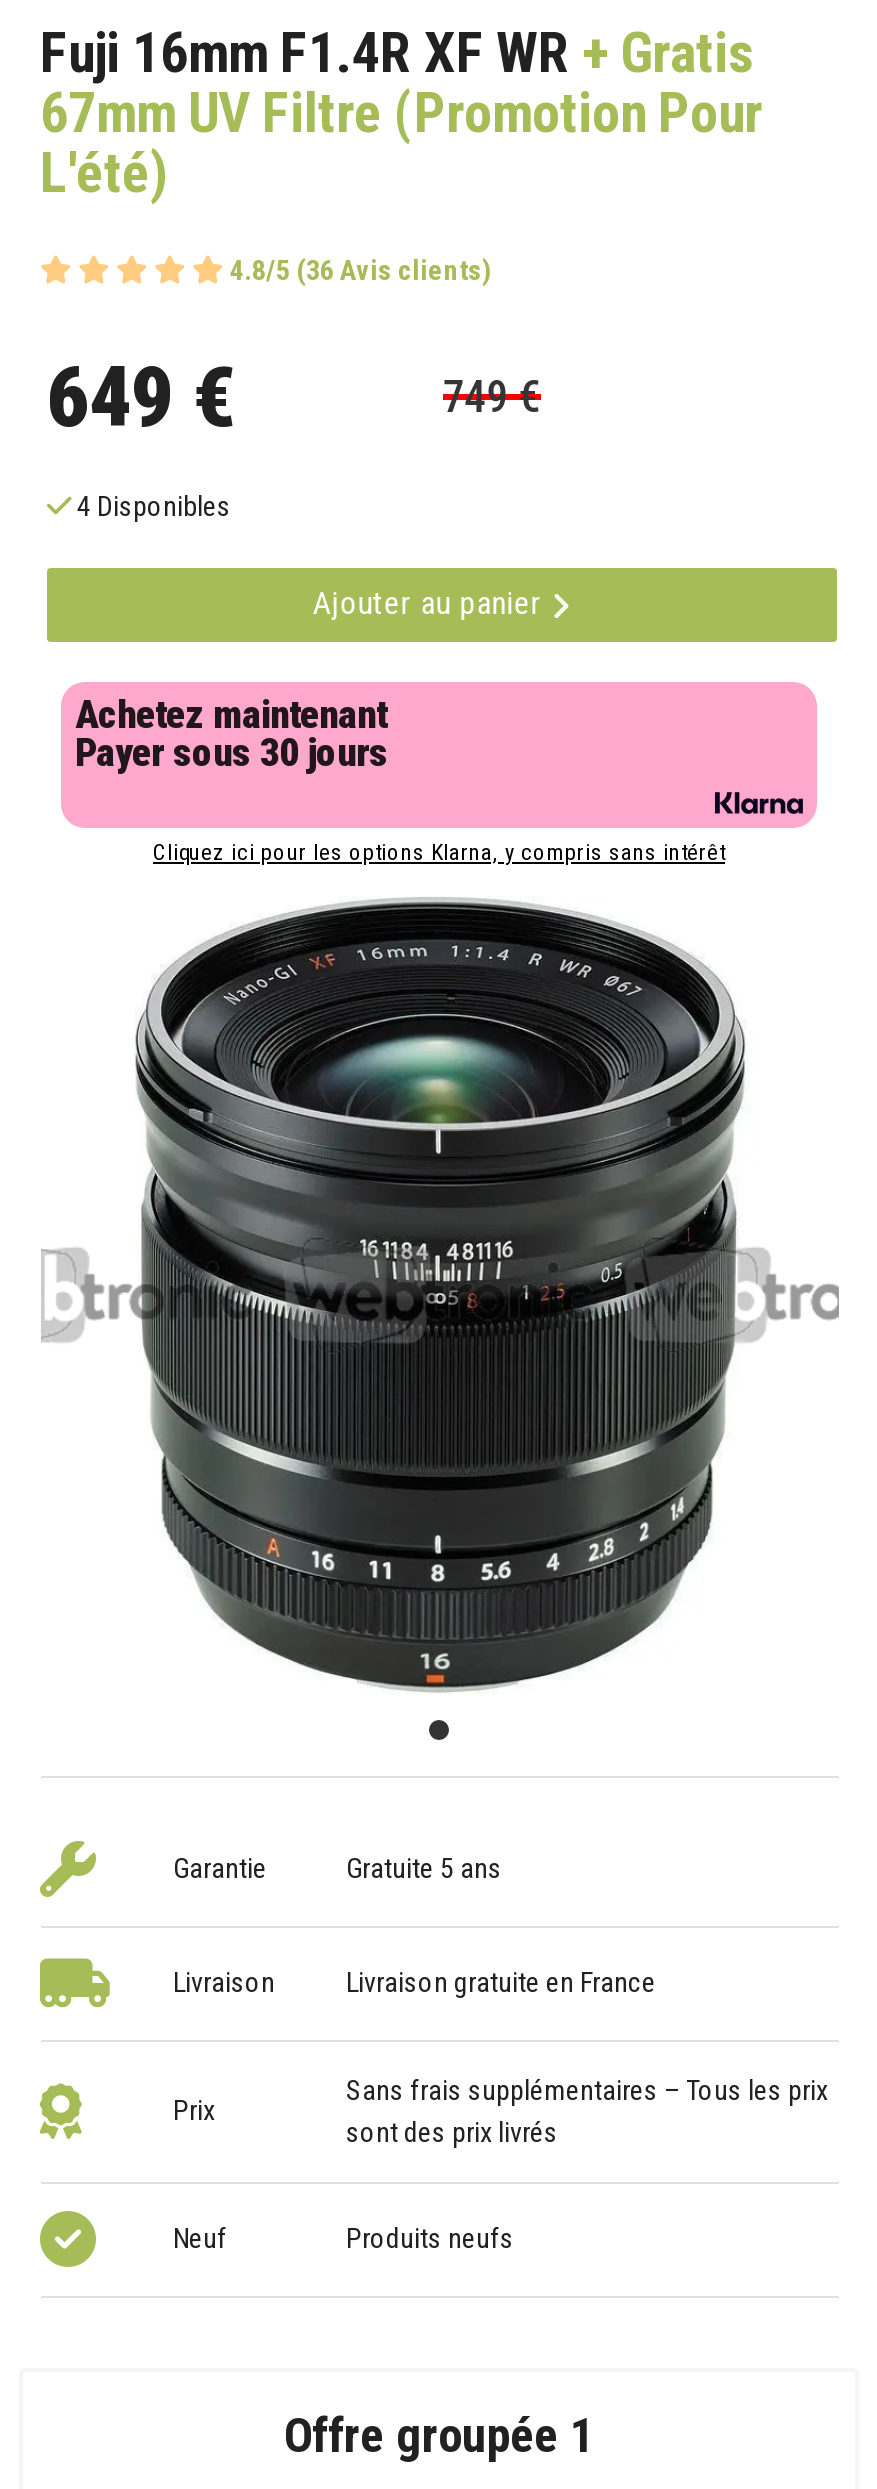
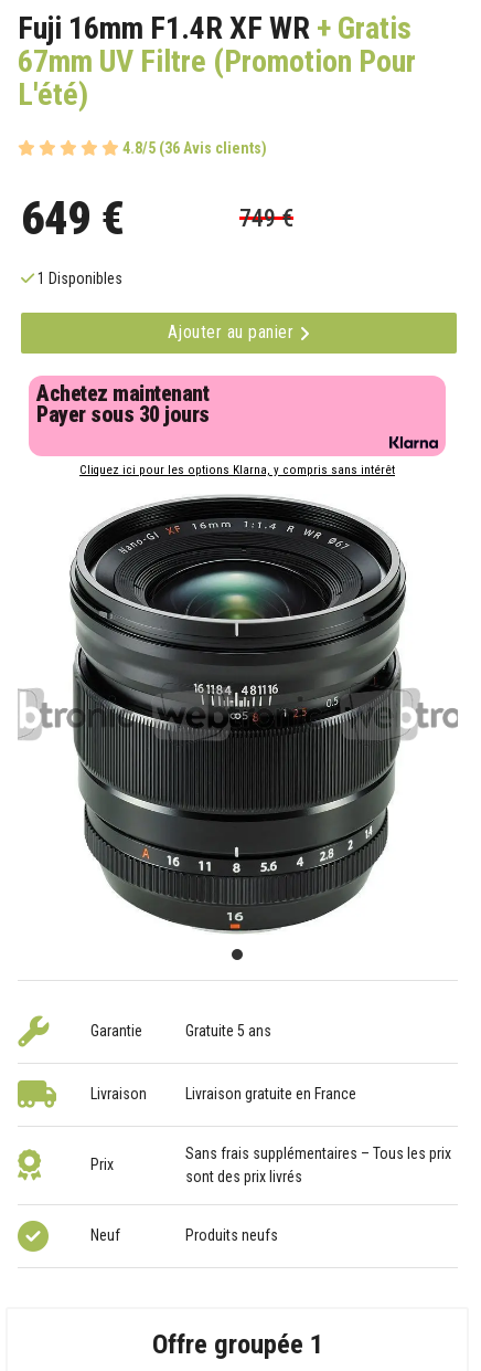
[71,491,231,523] 4 Disponibles -> [34,270,122,288] 1 Disponibles

